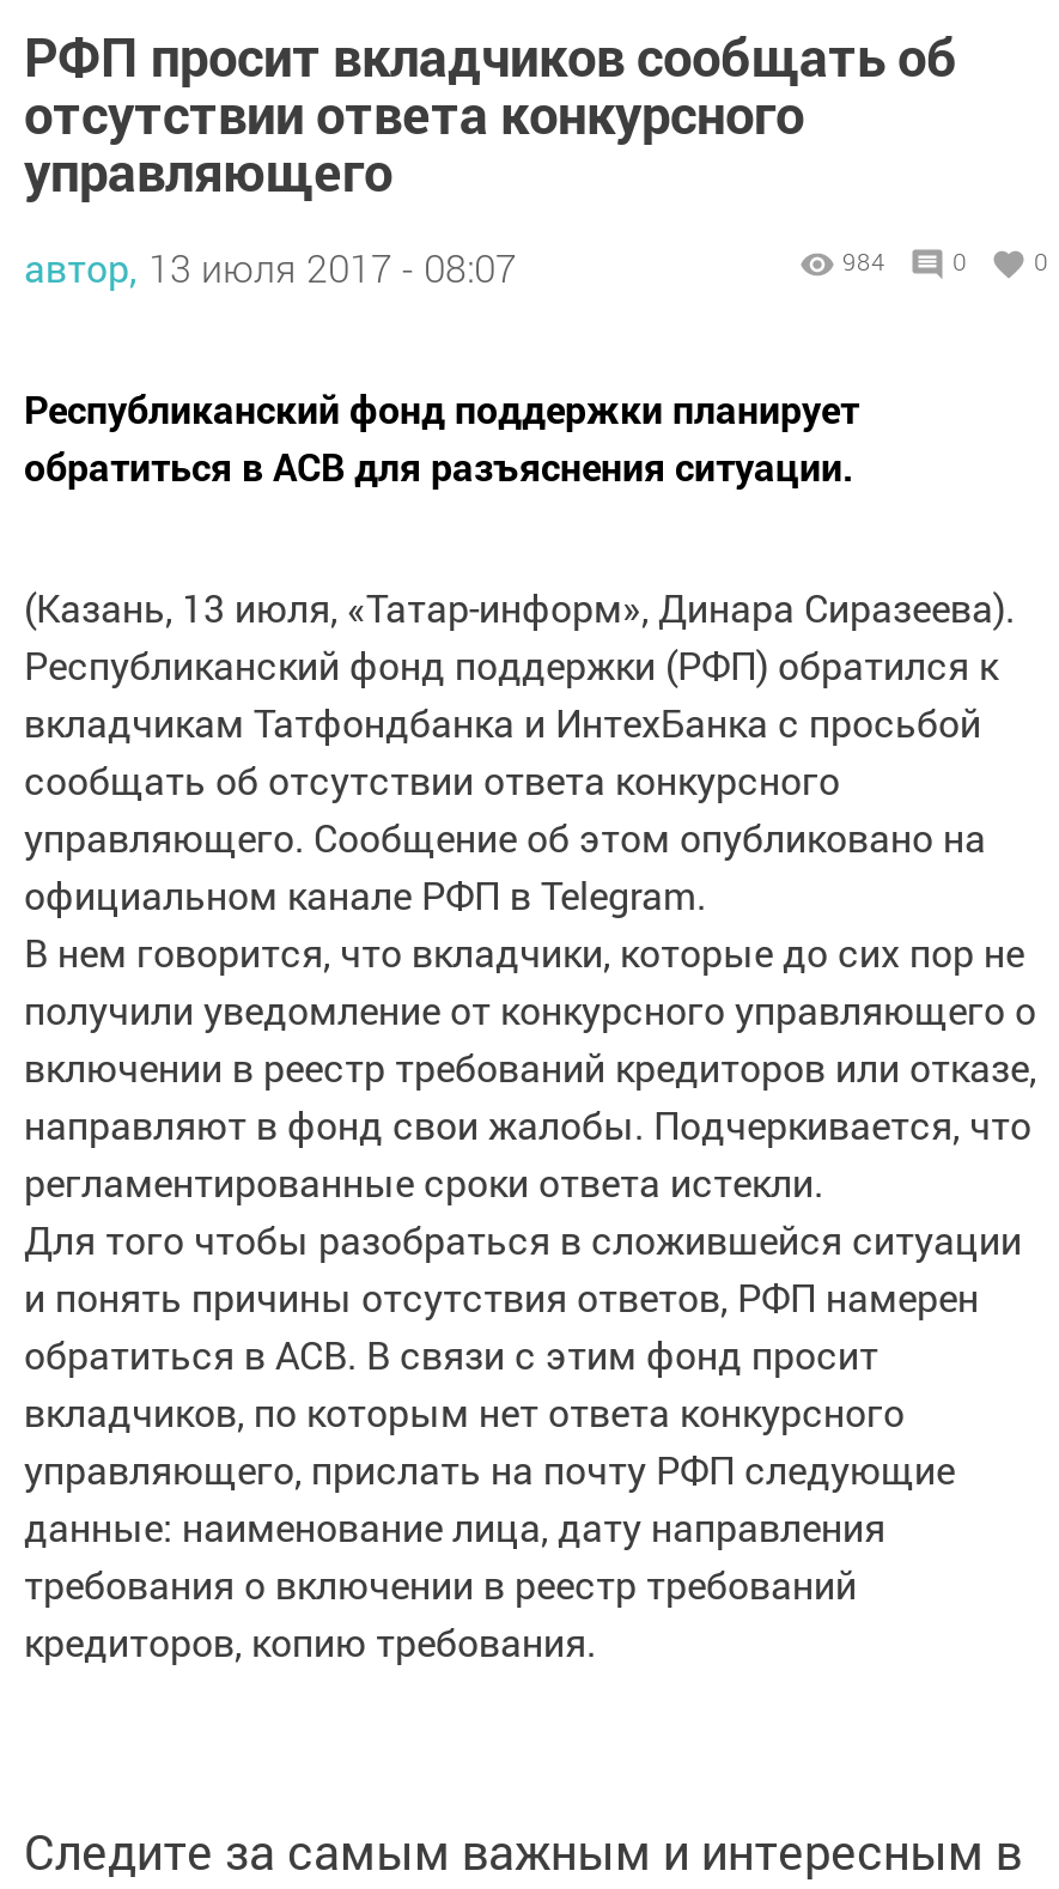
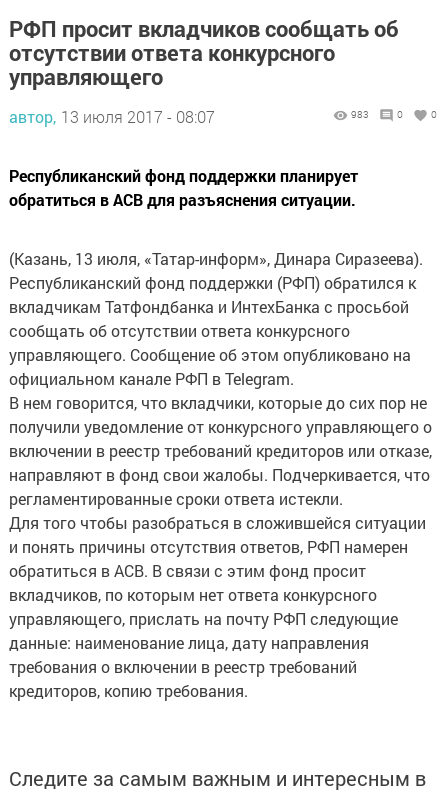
[842,247,885,278] 984 -> [351,108,369,121] 983

